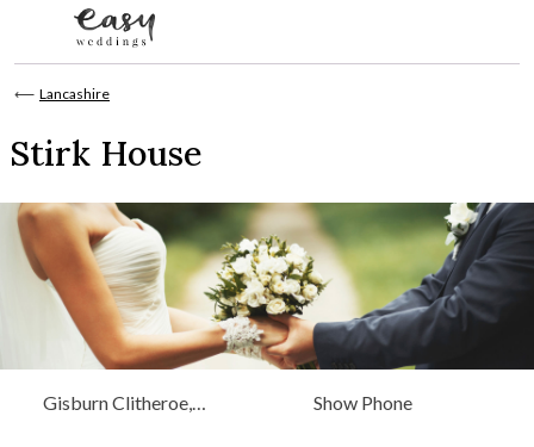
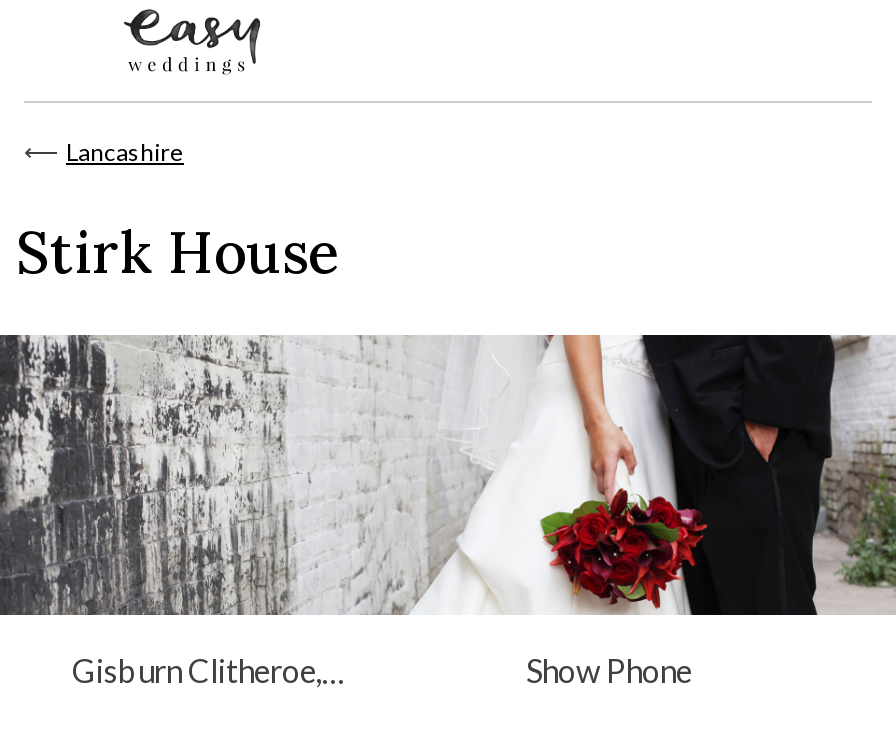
[4,201,530,371] [image] -> [6,333,890,617] [image]

